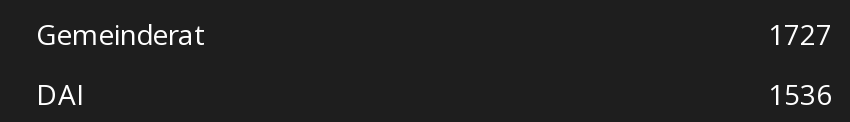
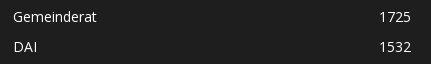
[768,14,832,52] 1727 -> [379,7,411,26] 1725
[768,74,832,112] 1536 -> [379,37,411,56] 1532

